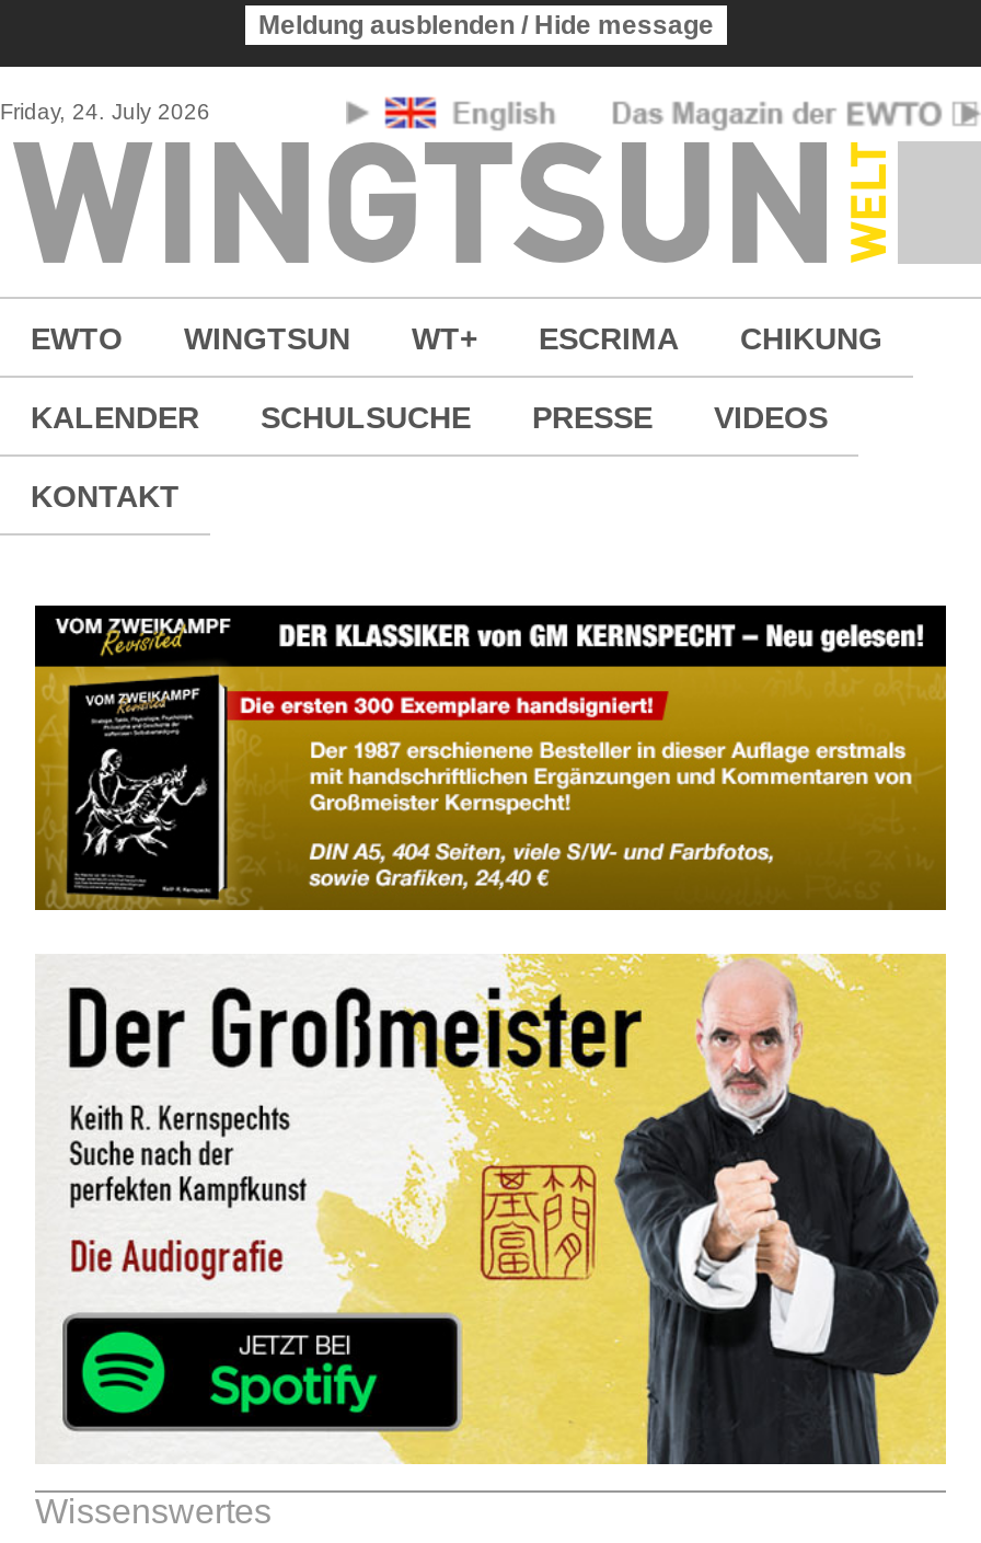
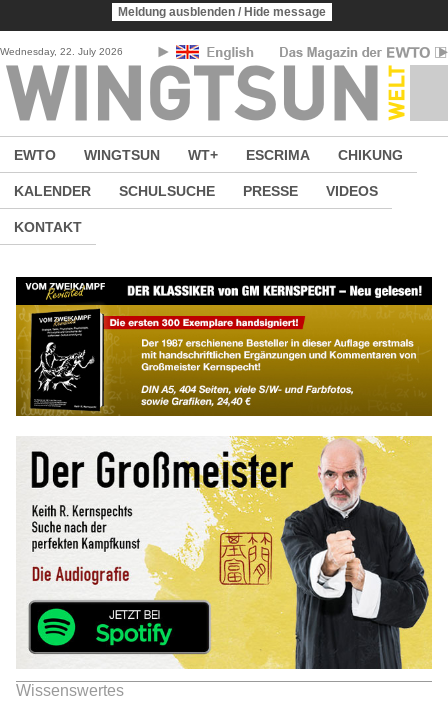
[0,100,210,124] Friday, 24. July 2026 -> [0,46,123,57] Wednesday, 22. July 2026

